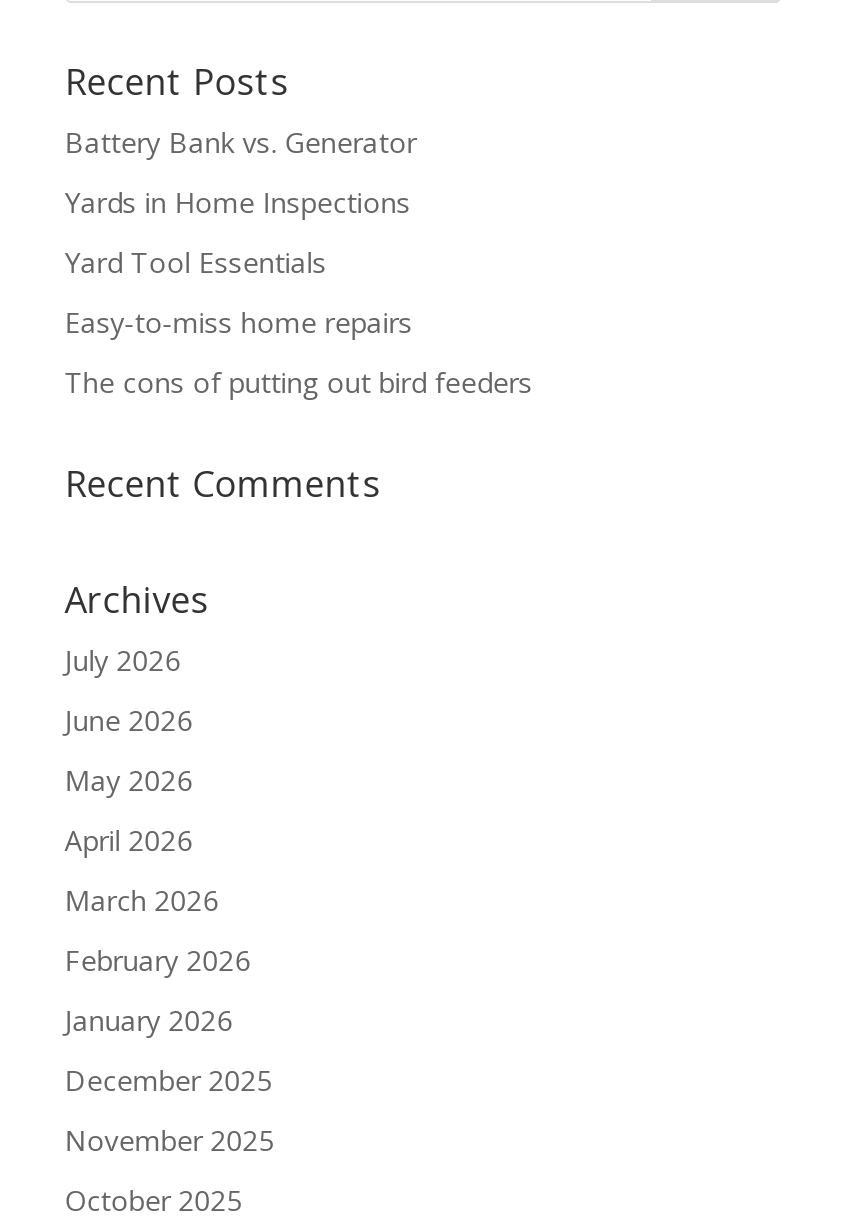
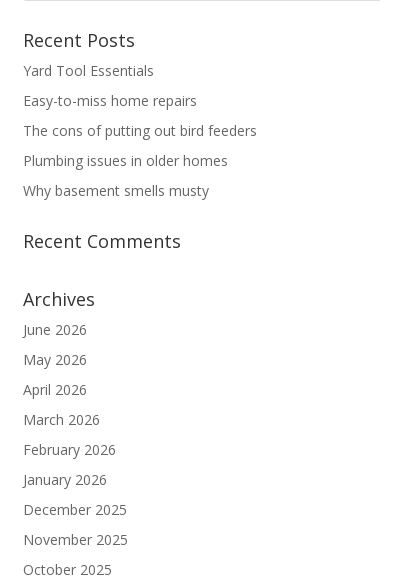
[65,122,417,220] Battery Bank vs. Generator | Yards in Home Inspections -> none
moved [65,242,533,400] -> [23,61,257,140]: Yard Tool Essentials | Easy-to-miss home repairs | The cons of putting out bird feeders
none -> [23,151,228,200] Plumbing issues in older homes | Why basement smells musty
[65,640,181,678] July 2026 -> none

